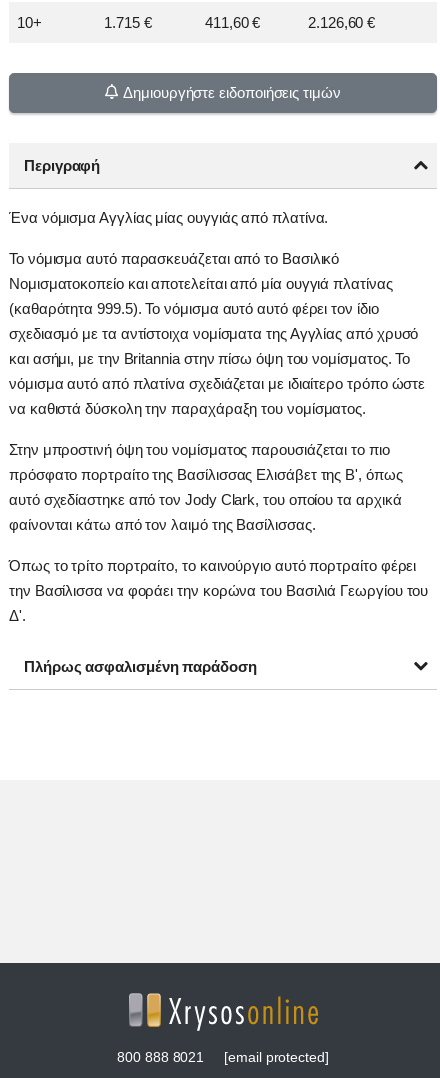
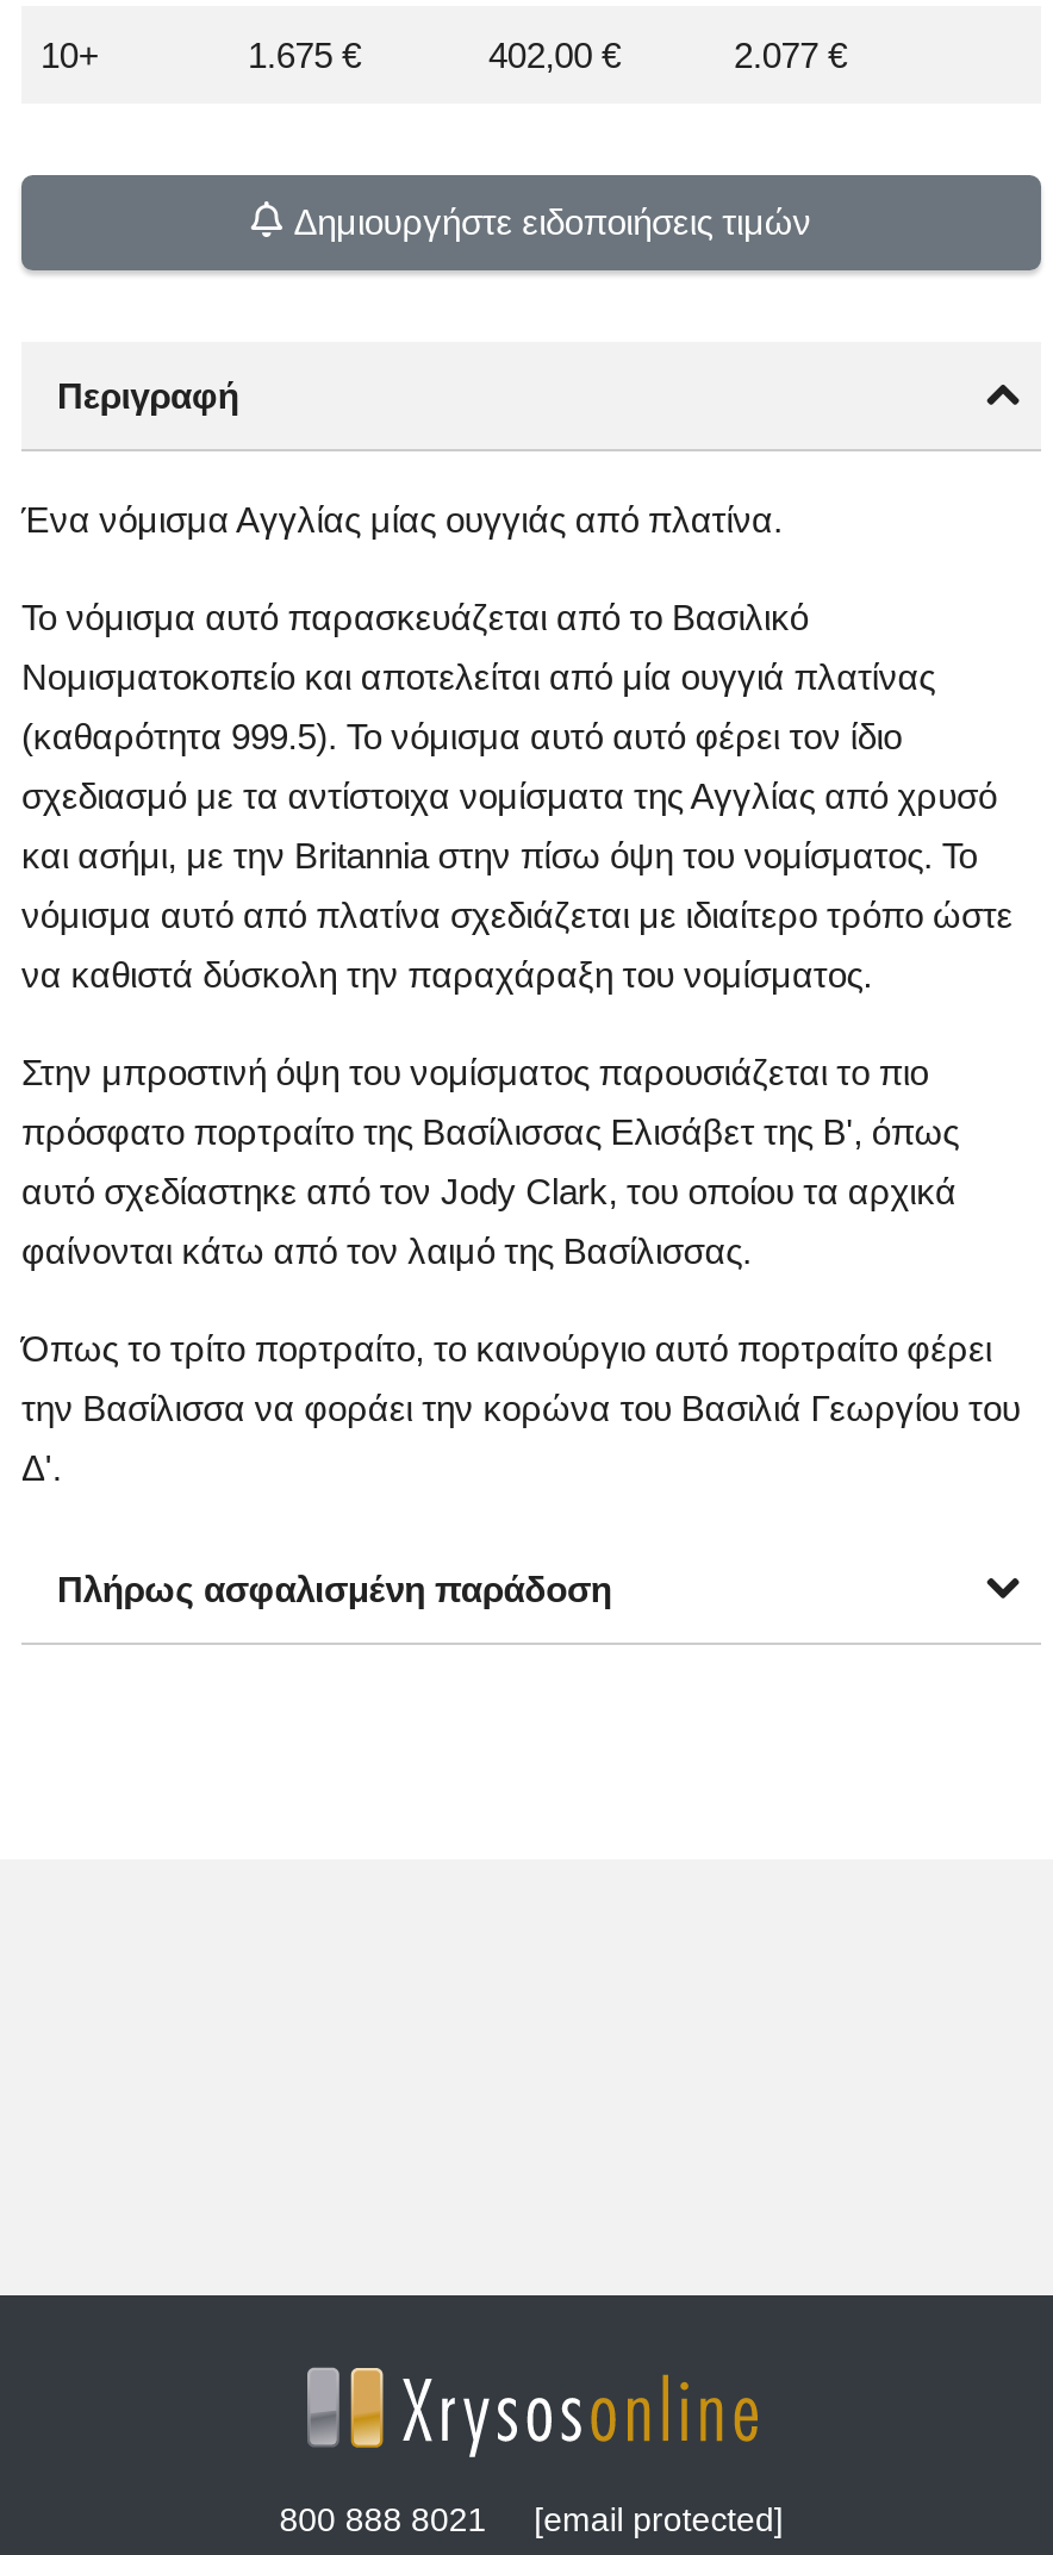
[104,14,151,31] 1.715 € -> [248,35,361,76] 1.675 €
[205,14,260,31] 411,60 € -> [488,35,620,76] 402,00 €
[308,14,375,31] 2.126,60 € -> [734,35,847,76] 2.077 €

